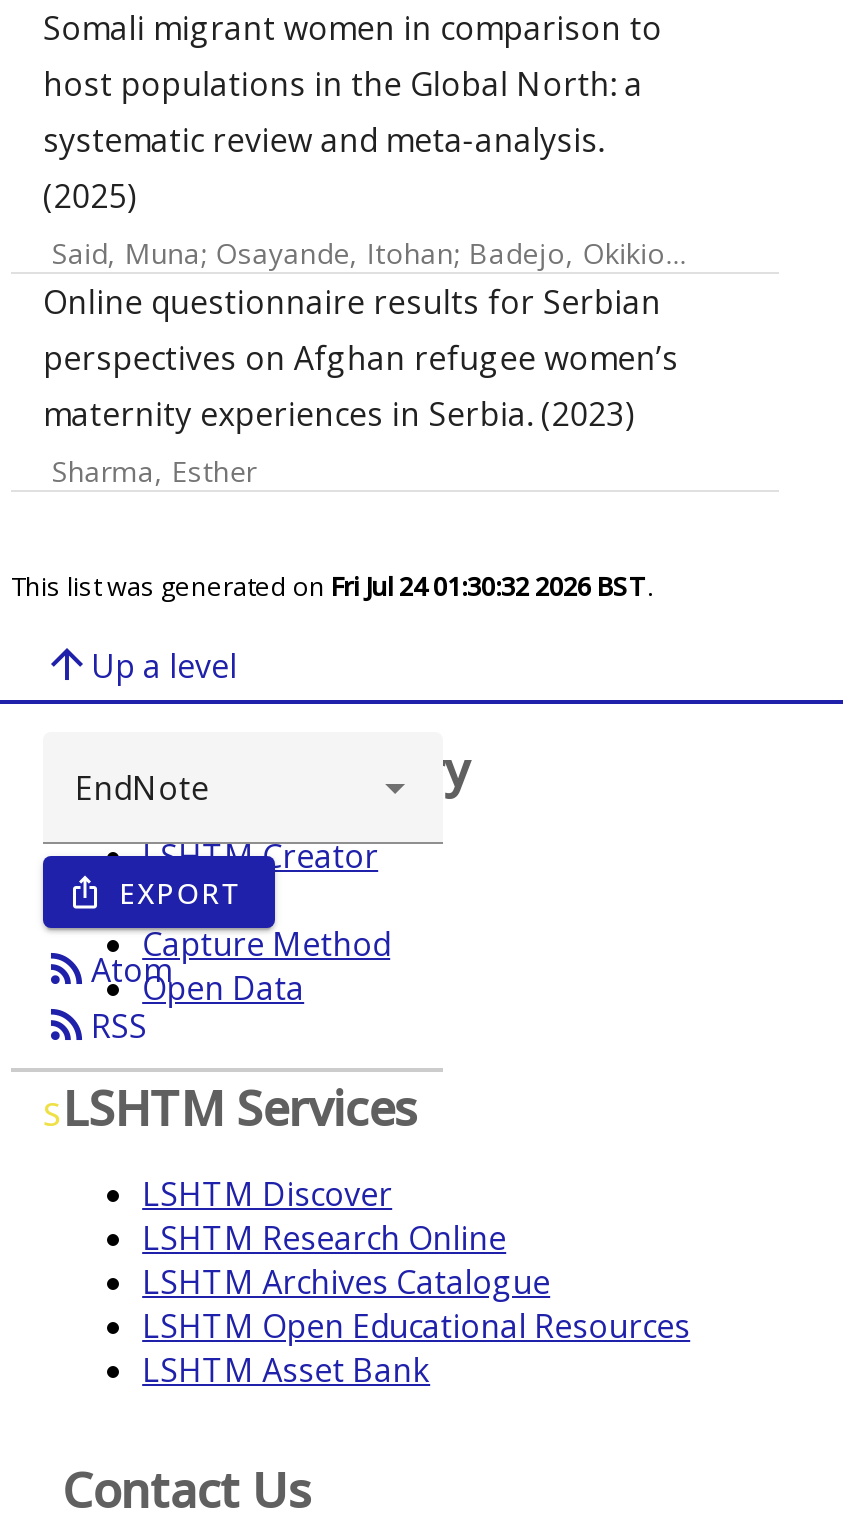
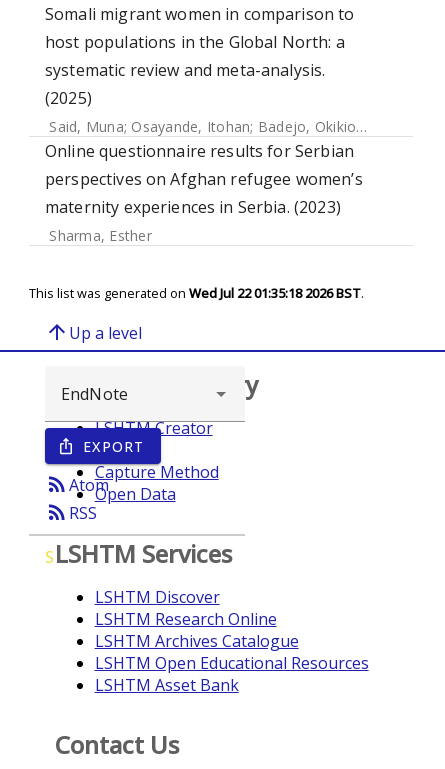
[11,568,653,604] This list was generated on Fri Jul 24 01:30:32 2026 BST. -> [29,284,364,302] This list was generated on Wed Jul 22 01:35:18 2026 BST.

